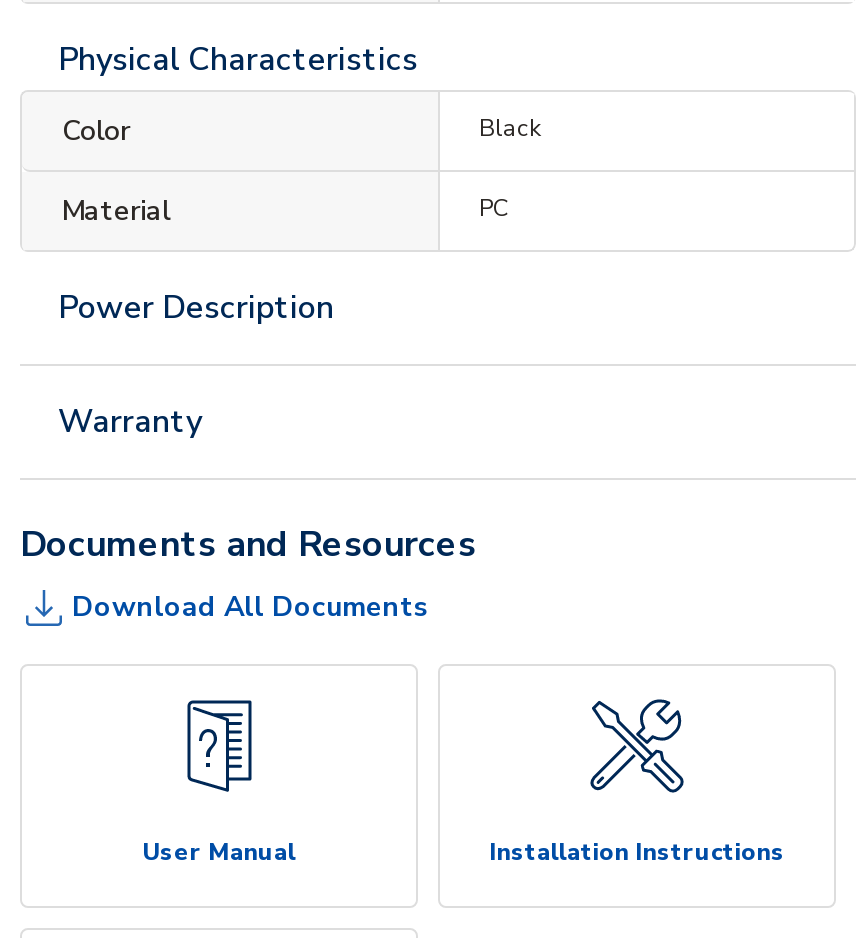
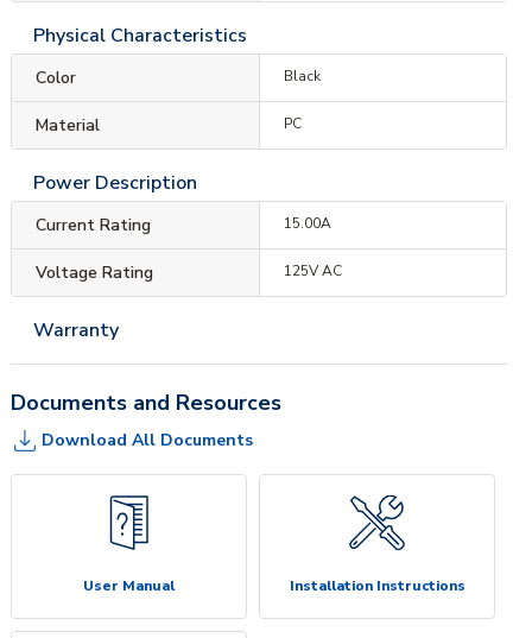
none -> [36,214,341,284] Current Rating | 15.00A | Voltage Rating | 125V AC

